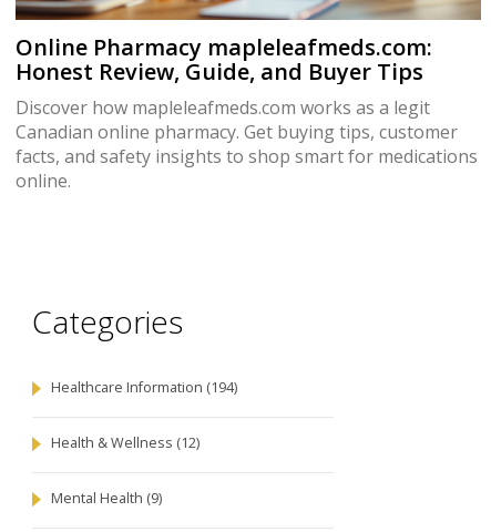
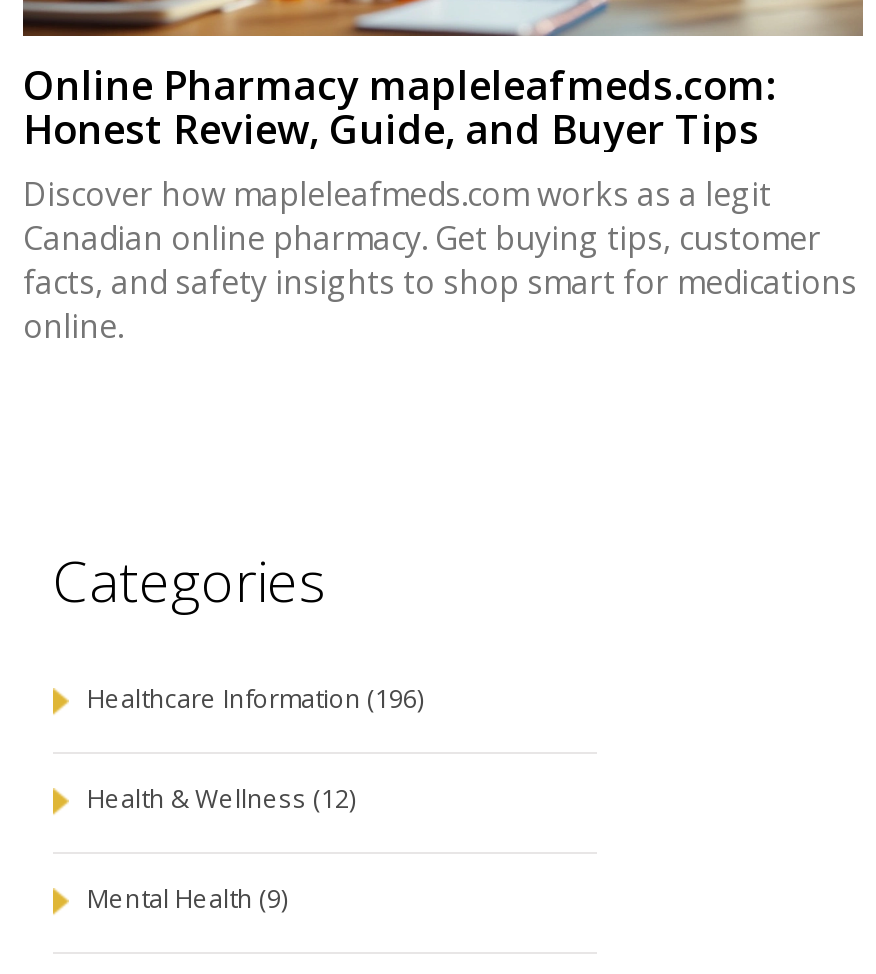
[51,377,237,396] Healthcare Information (194) -> [87,681,423,715] Healthcare Information (196)

